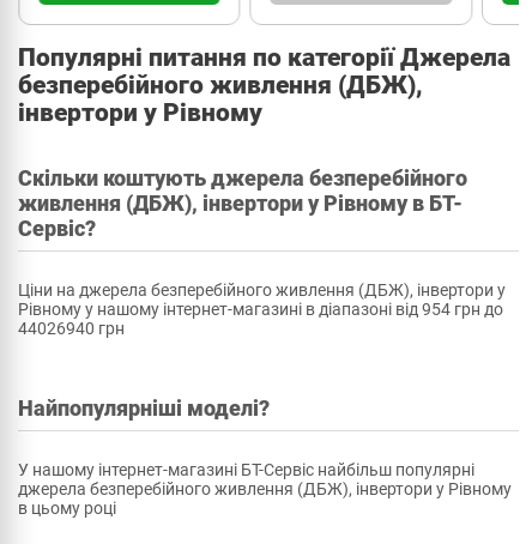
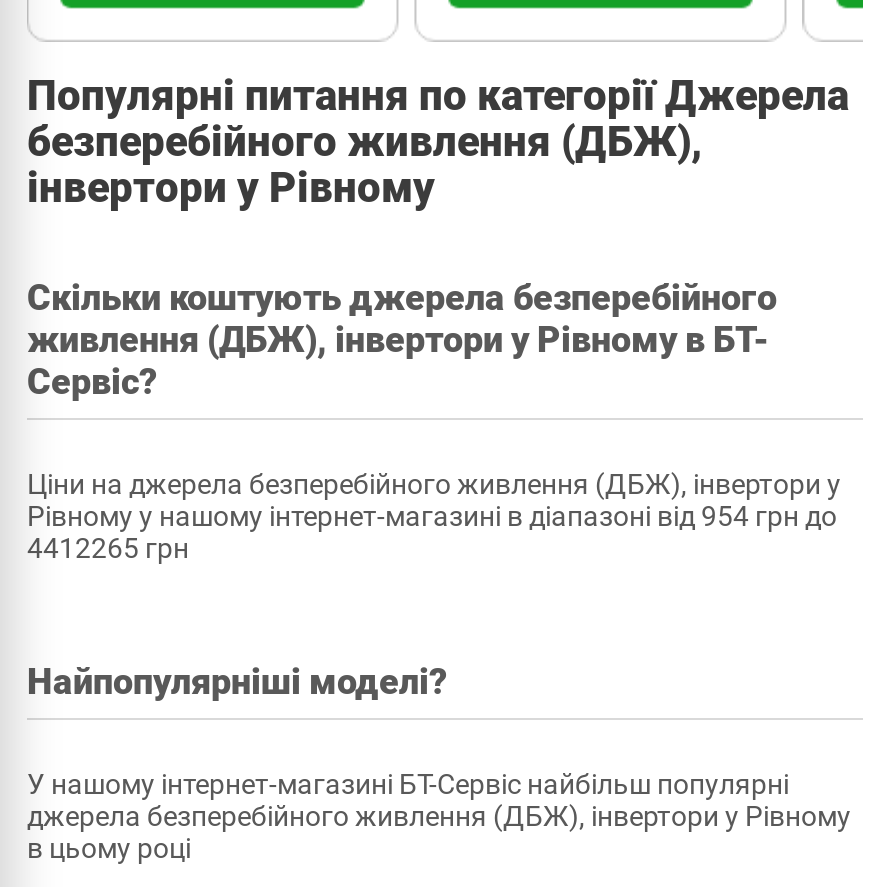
[18,318,125,337] 44026940 грн -> [27,531,189,563] 4412265 грн

